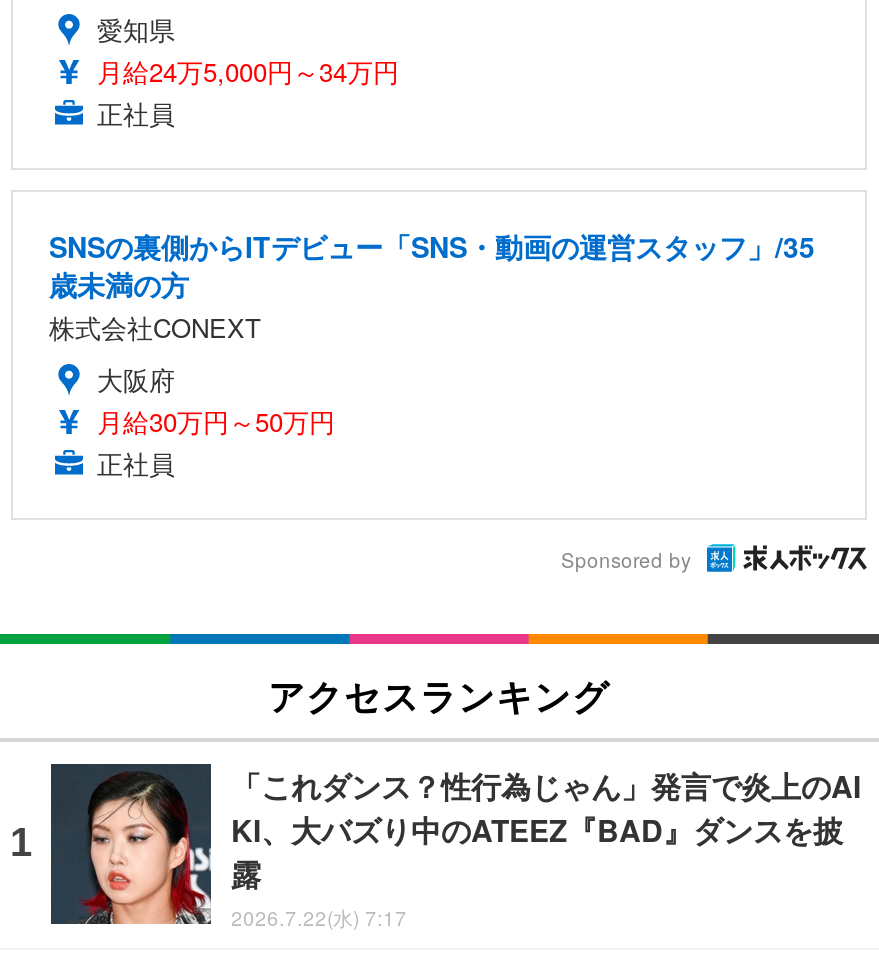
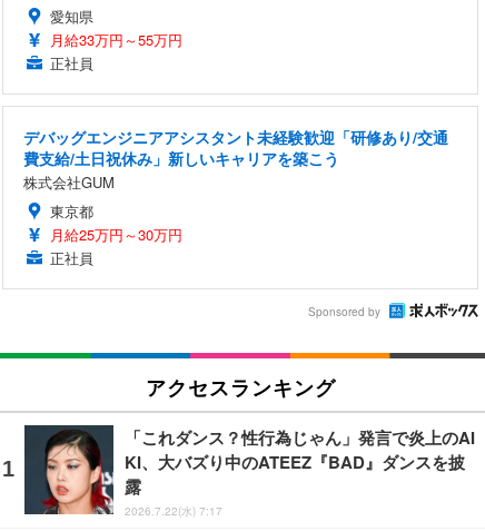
[97,53,399,91] 月給24万5,000円～34万円 -> [50,29,182,50] 月給33万円～55万円
[49,227,815,441] SNSの裏側からITデビュー「SNS・動画の運営スタッフ」/35 | 歳未満の方 | 株式会社CONEXT | 大阪府 | 月給30万円～50万円 -> [23,126,448,245] デバッグエンジニアアシスタント未経験歓迎「研修あり/交通 | 費支給/土日祝休み」新しいキャリアを築こう | 株式会社GUM | 東京都 | 月給25万円～30万円

